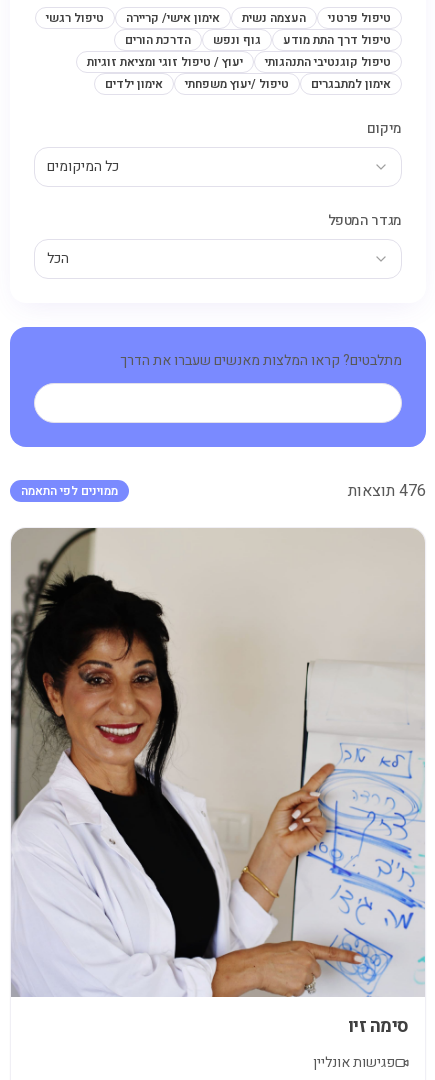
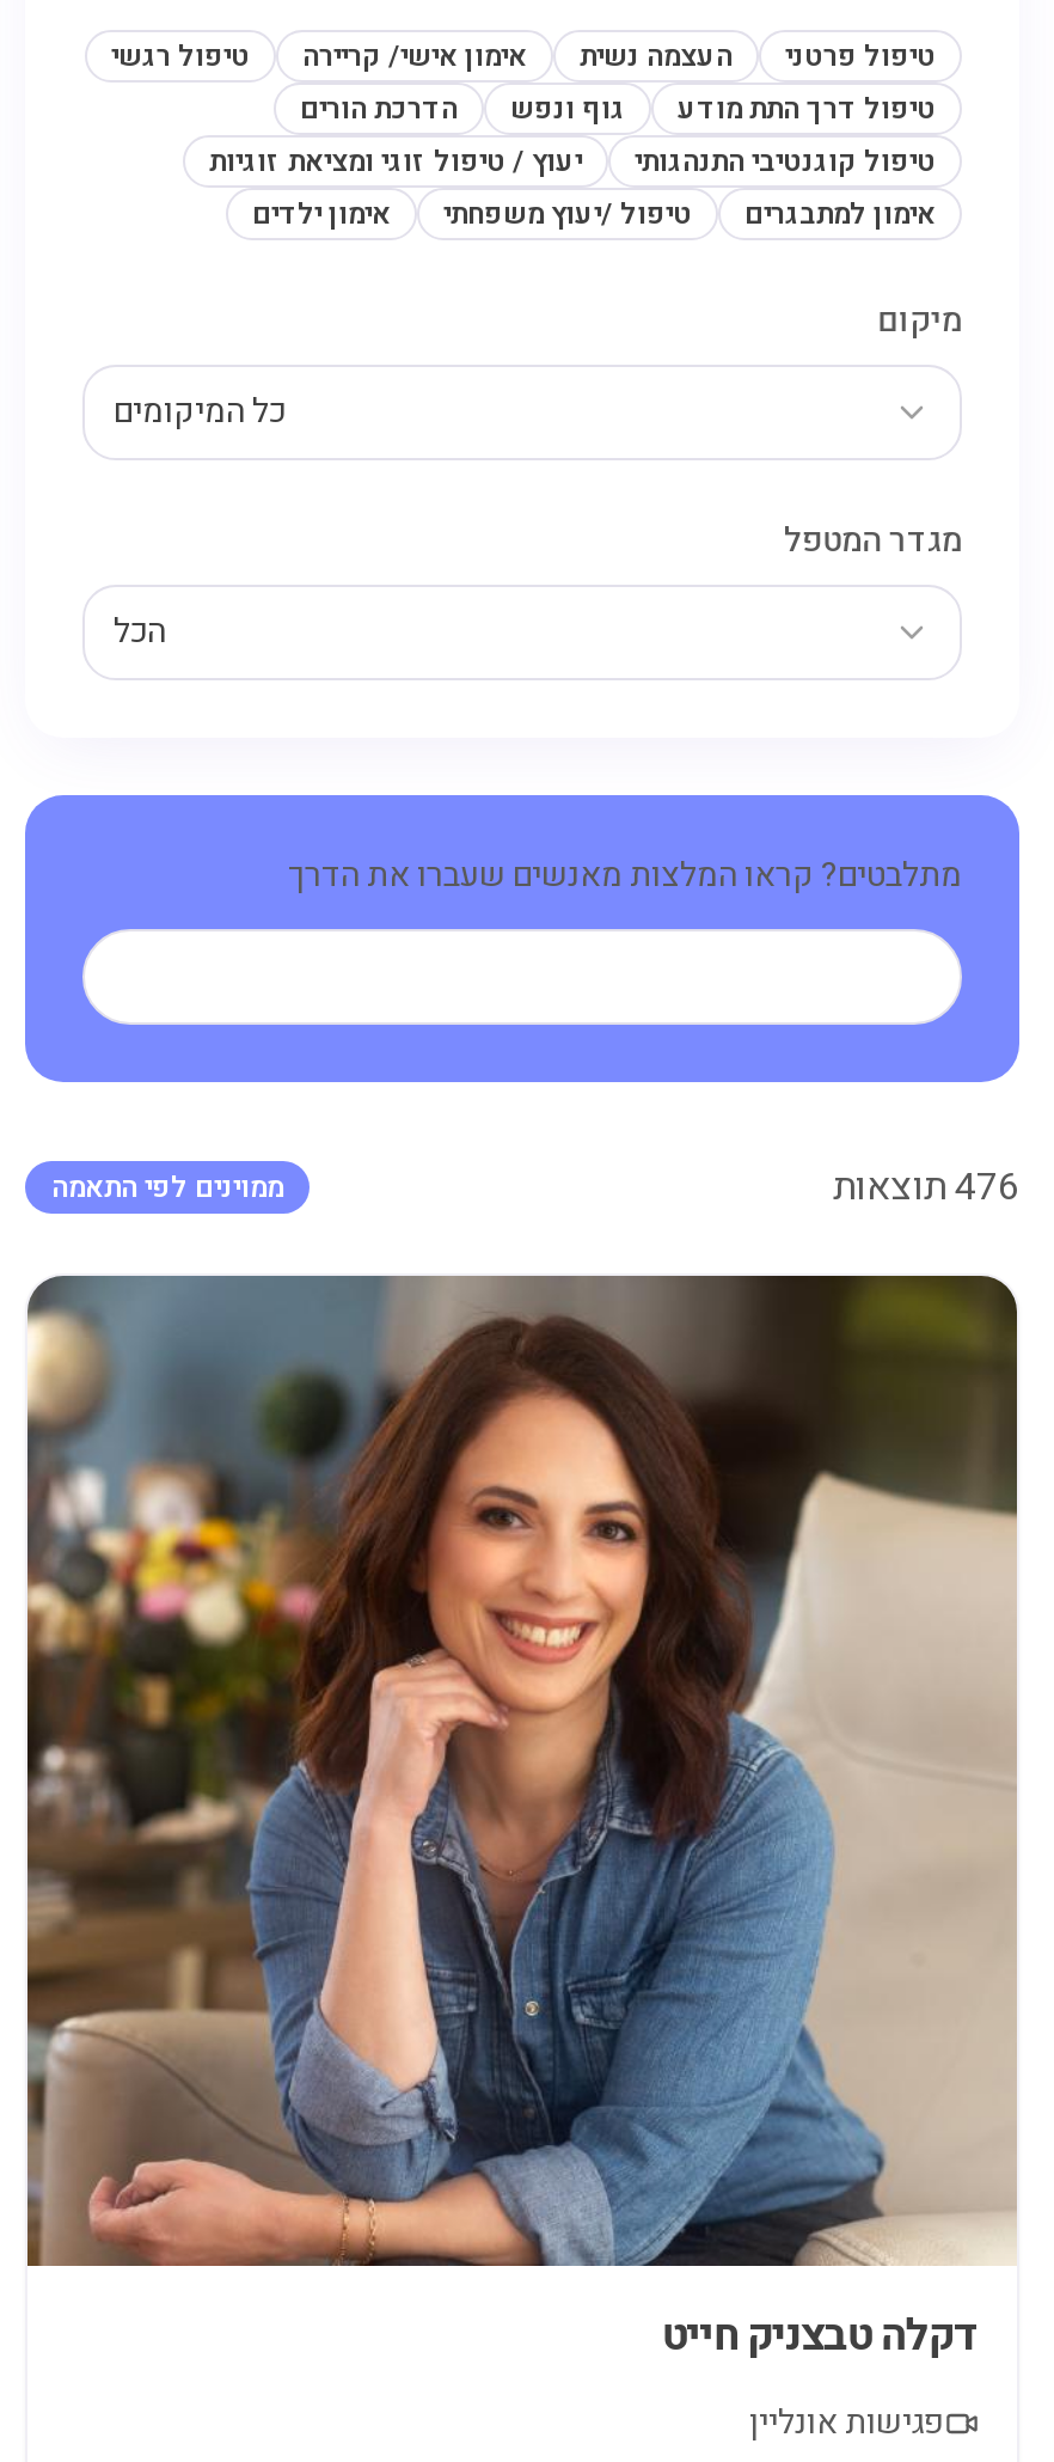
[11,527,426,1040] [image] | סימה זיו -> [25,1276,1017,2369] [image] | דקלה טבצניק חייט

